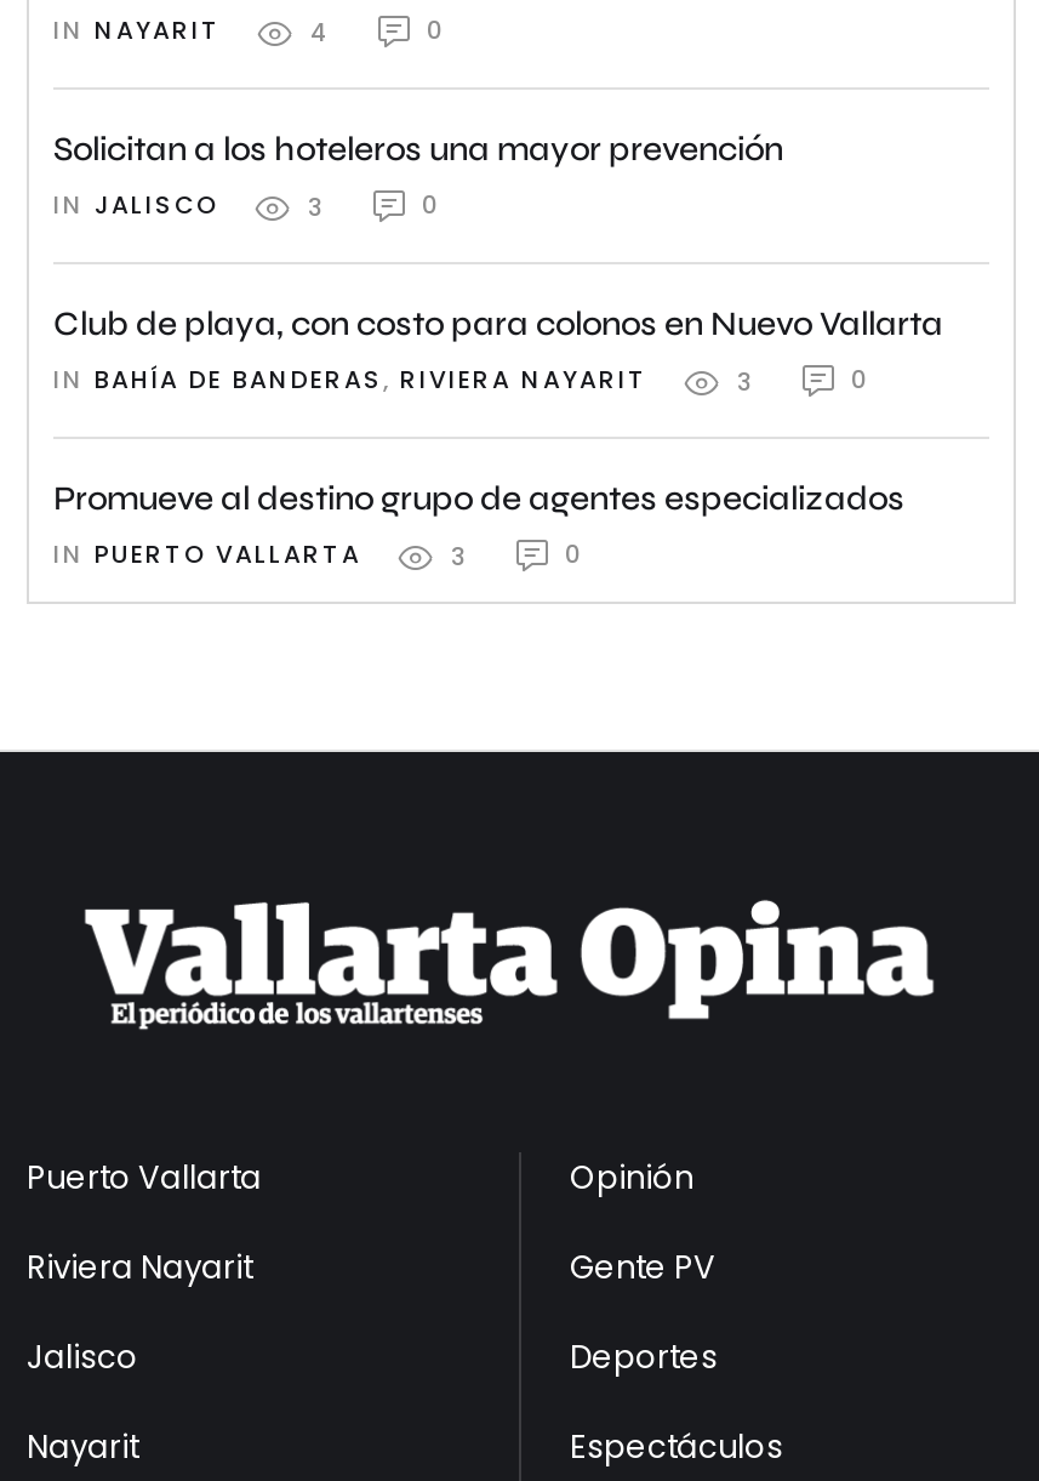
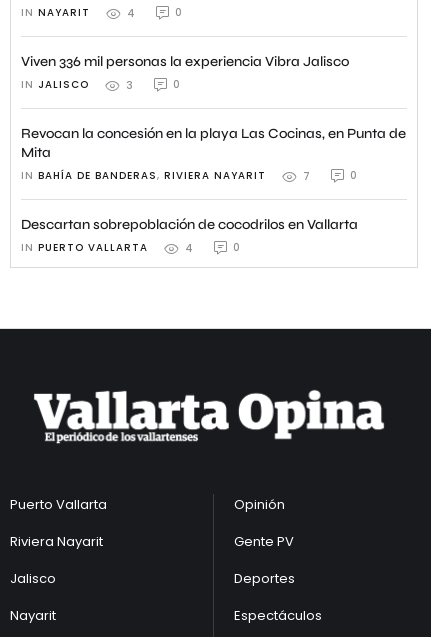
[53,129,783,170] Solicitan a los hoteleros una mayor prevención -> [21,53,349,70] Viven 336 mil personas la experiencia Vibra Jalisco
[53,303,943,344] Club de playa, con costo para colonos en Nuevo Vallarta -> [21,125,406,161] Revocan la concesión en la playa Las Cocinas, en Punta de | Mita
[737,364,757,400] 3 -> [303,169,311,184] 7
[53,478,904,519] Promueve al destino grupo de agentes especializados -> [21,216,358,233] Descartan sobrepoblación de cocodrilos en Vallarta
[451,539,470,575] 3 -> [185,241,194,256] 4

